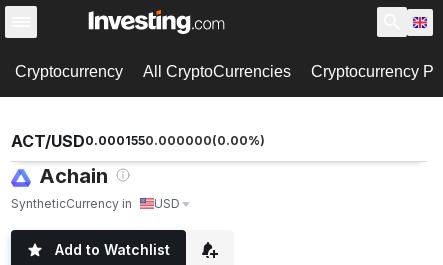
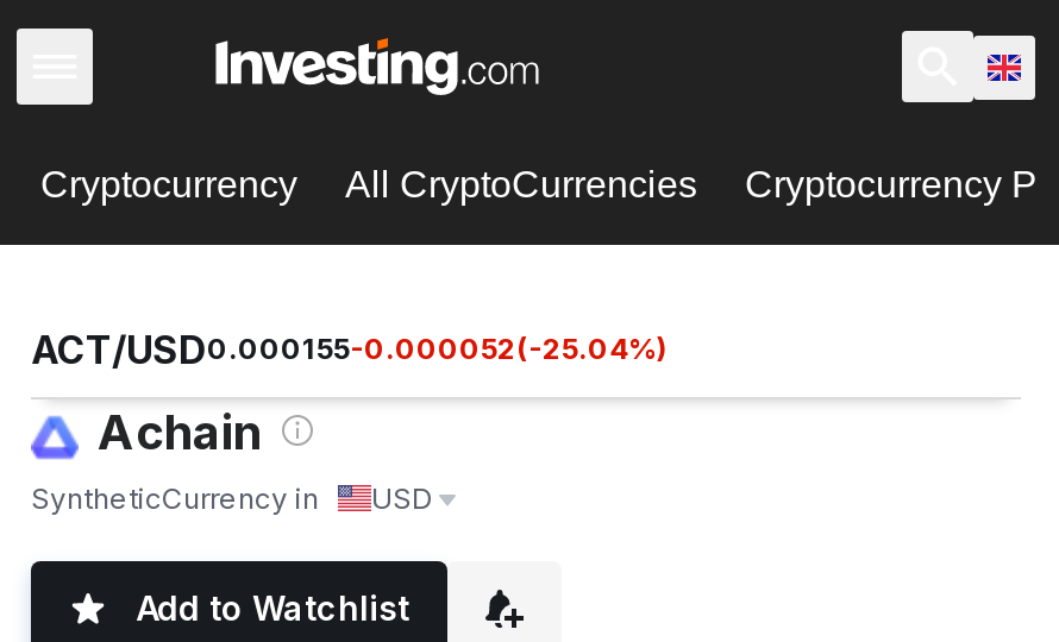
[11,131,265,151] ACT/USD0.0001550.000000(0.00%) -> [31,325,669,373] ACT/USD0.000155-0.000052(-25.04%)

